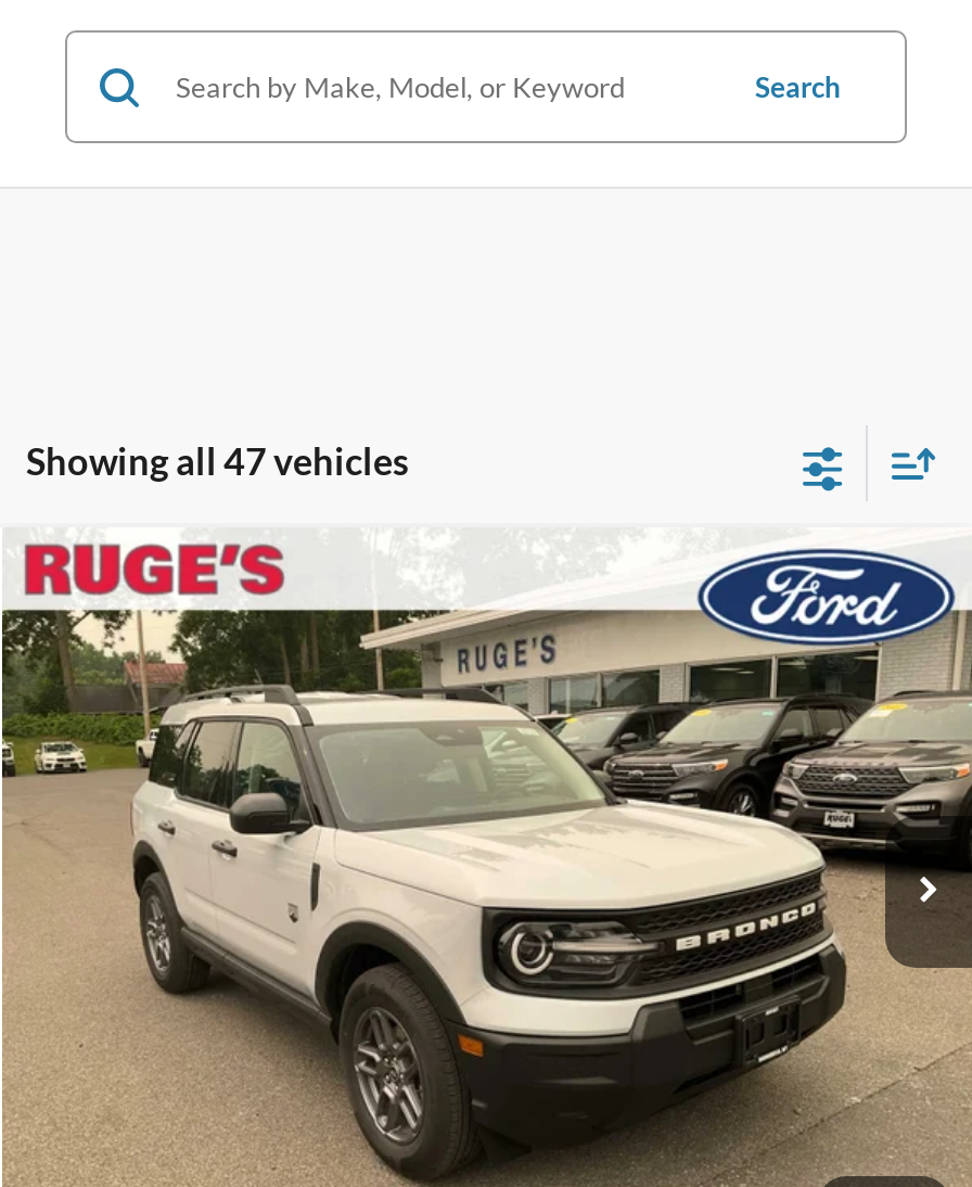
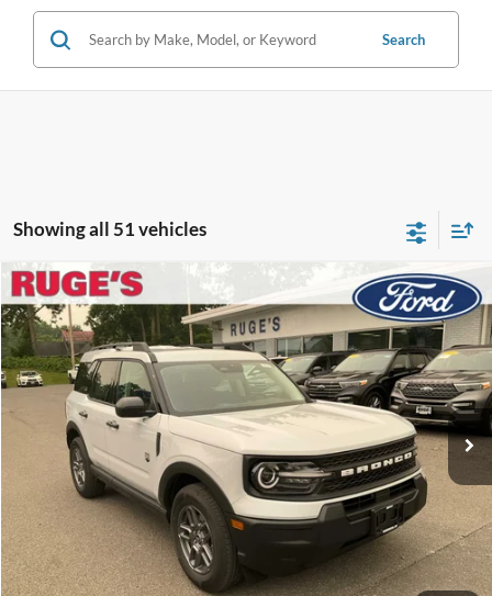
[26,438,408,484] Showing all 47 vehicles -> [13,217,206,240] Showing all 51 vehicles

